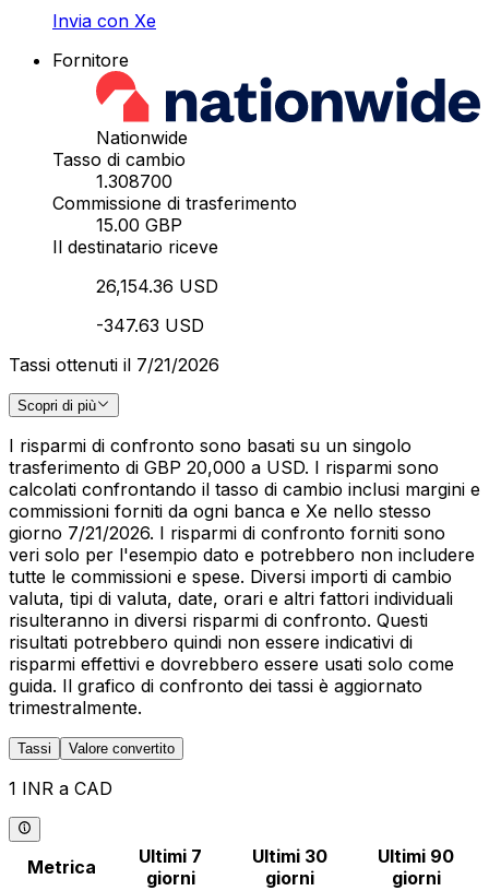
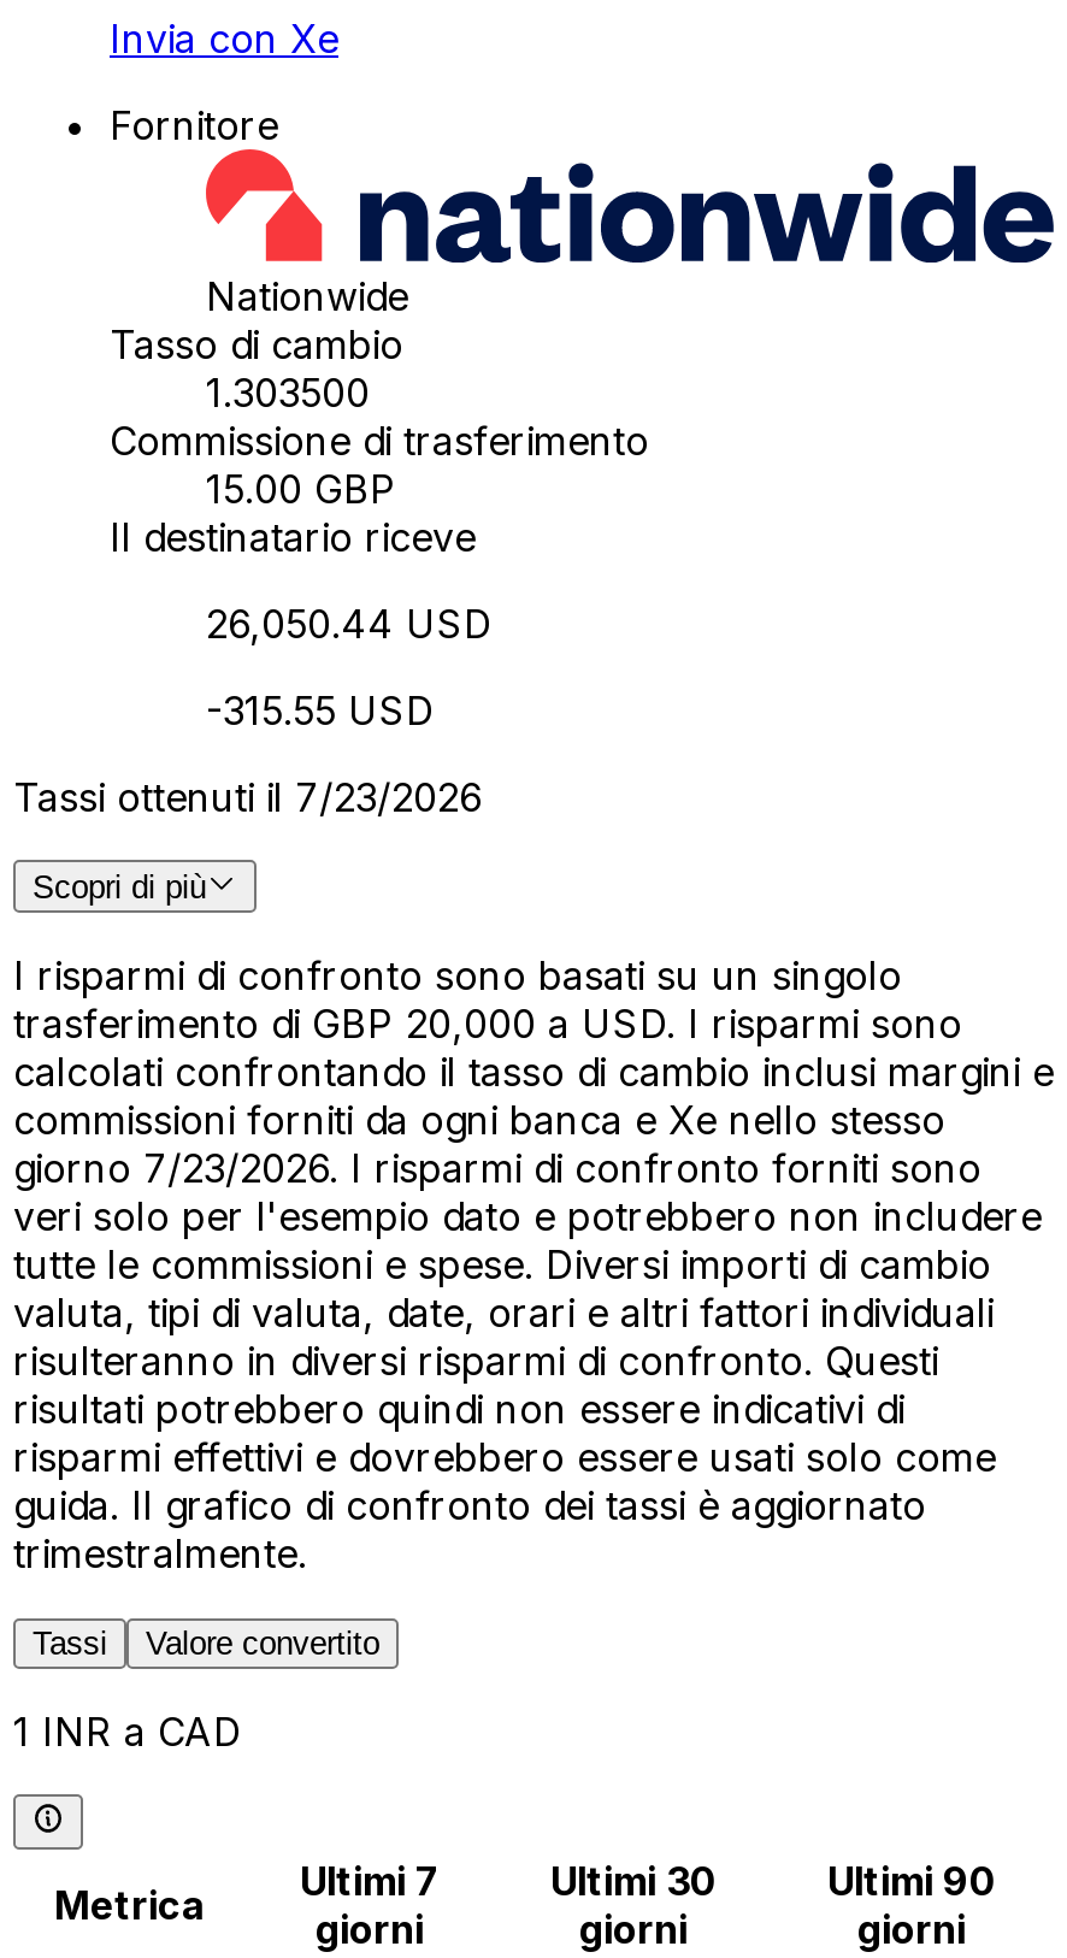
[96,170,172,192] 1.308700 -> [206,368,370,417] 1.303500
[96,275,218,297] 26,154.36 USD -> [206,600,493,648] 26,050.44 USD
[96,314,204,336] -347.63 USD -> [206,686,435,735] -315.55 USD
[9,354,219,376] Tassi ottenuti il 7/21/2026 -> [13,773,483,821] Tassi ottenuti il 7/23/2026
[9,522,445,544] giorno 7/21/2026. I risparmi di confronto forniti sono -> [13,1145,981,1193] giorno 7/23/2026. I risparmi di confronto forniti sono

